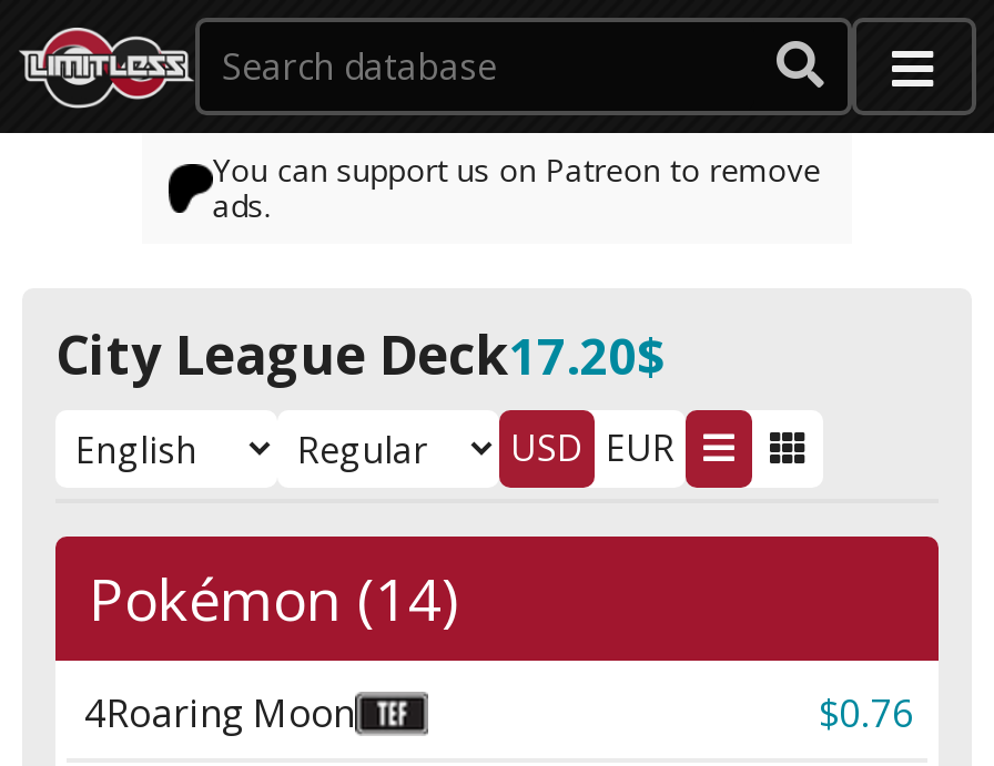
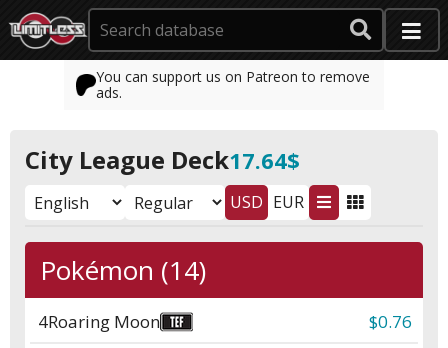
[55,317,666,390] City League Deck17.20$ -> [25,143,300,176] City League Deck17.64$

